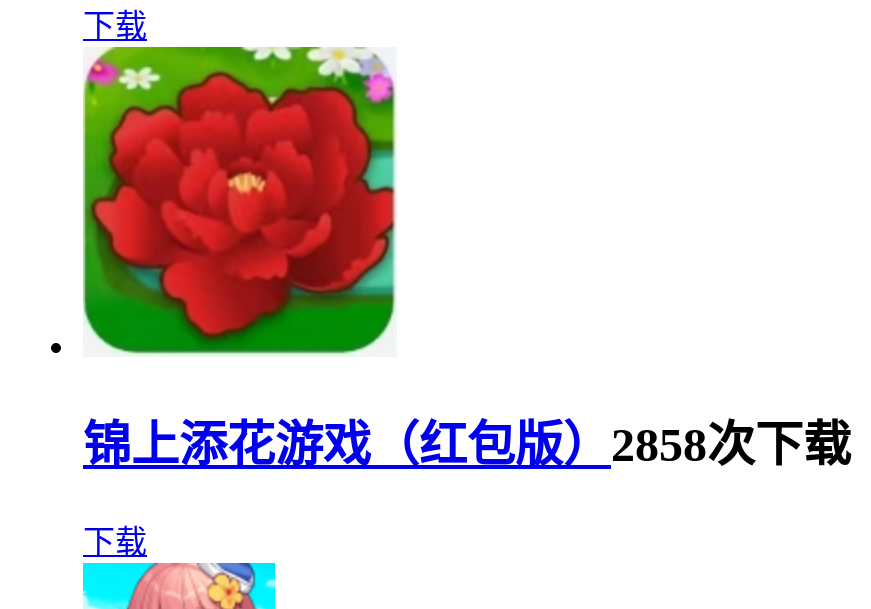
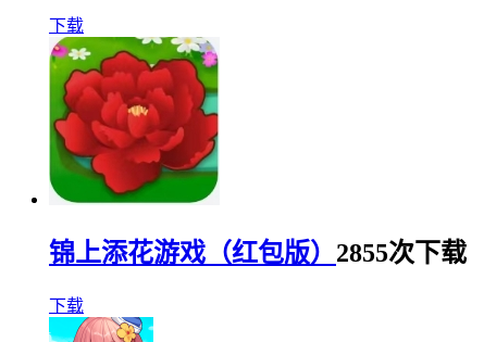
[83,419,851,471] 锦上添花游戏（红包版）2858次下载 -> [49,239,467,267] 锦上添花游戏（红包版）2855次下载

